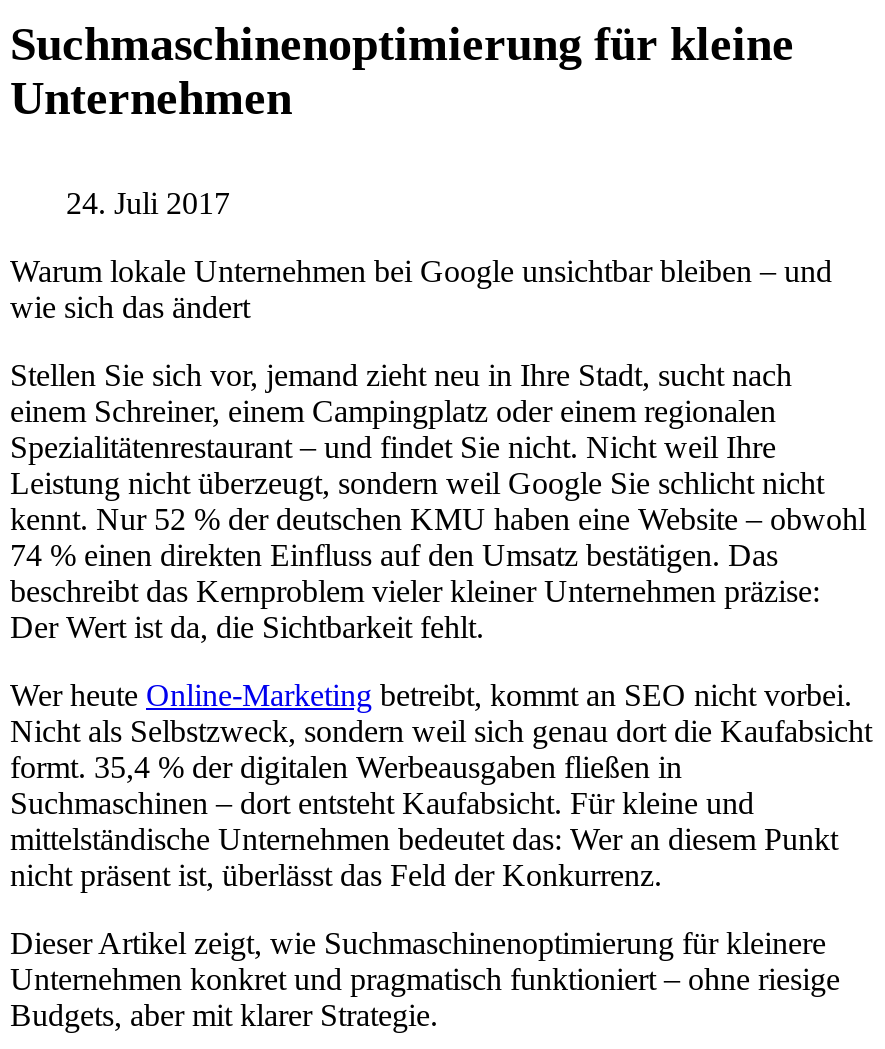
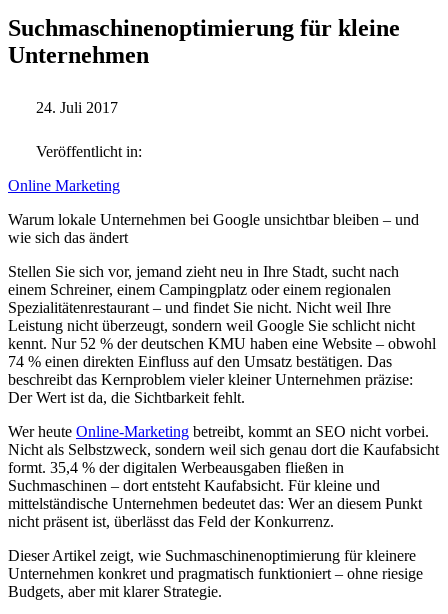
none -> [8,143,142,194] Veröffentlicht in: | Online Marketing

